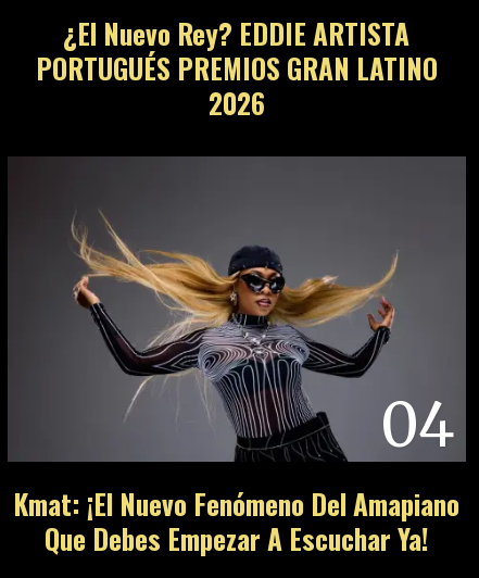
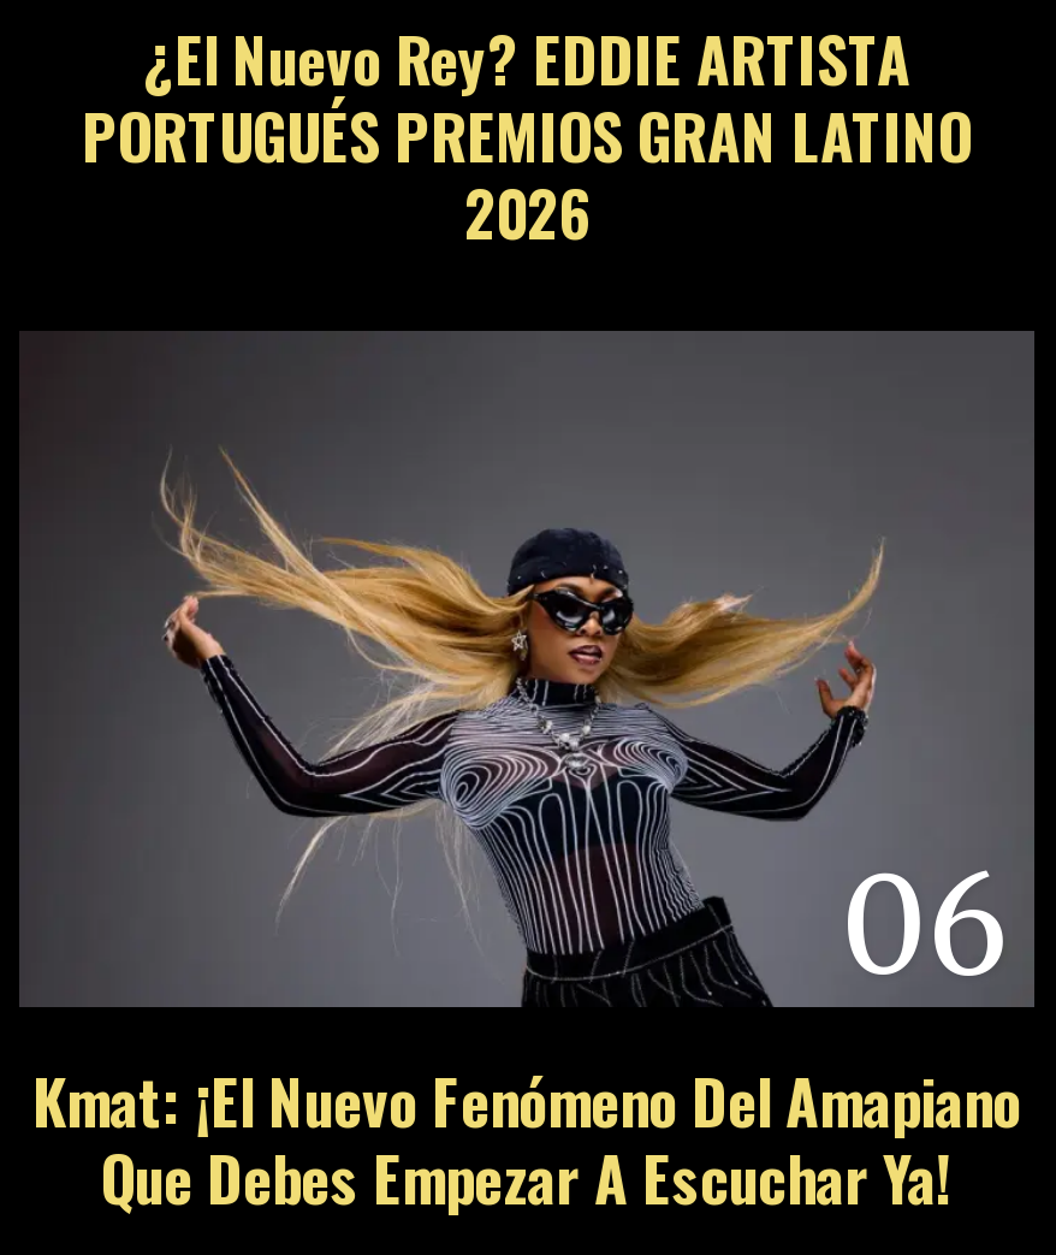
[380,387,455,462] 04 -> [841,844,1009,1010] 06

